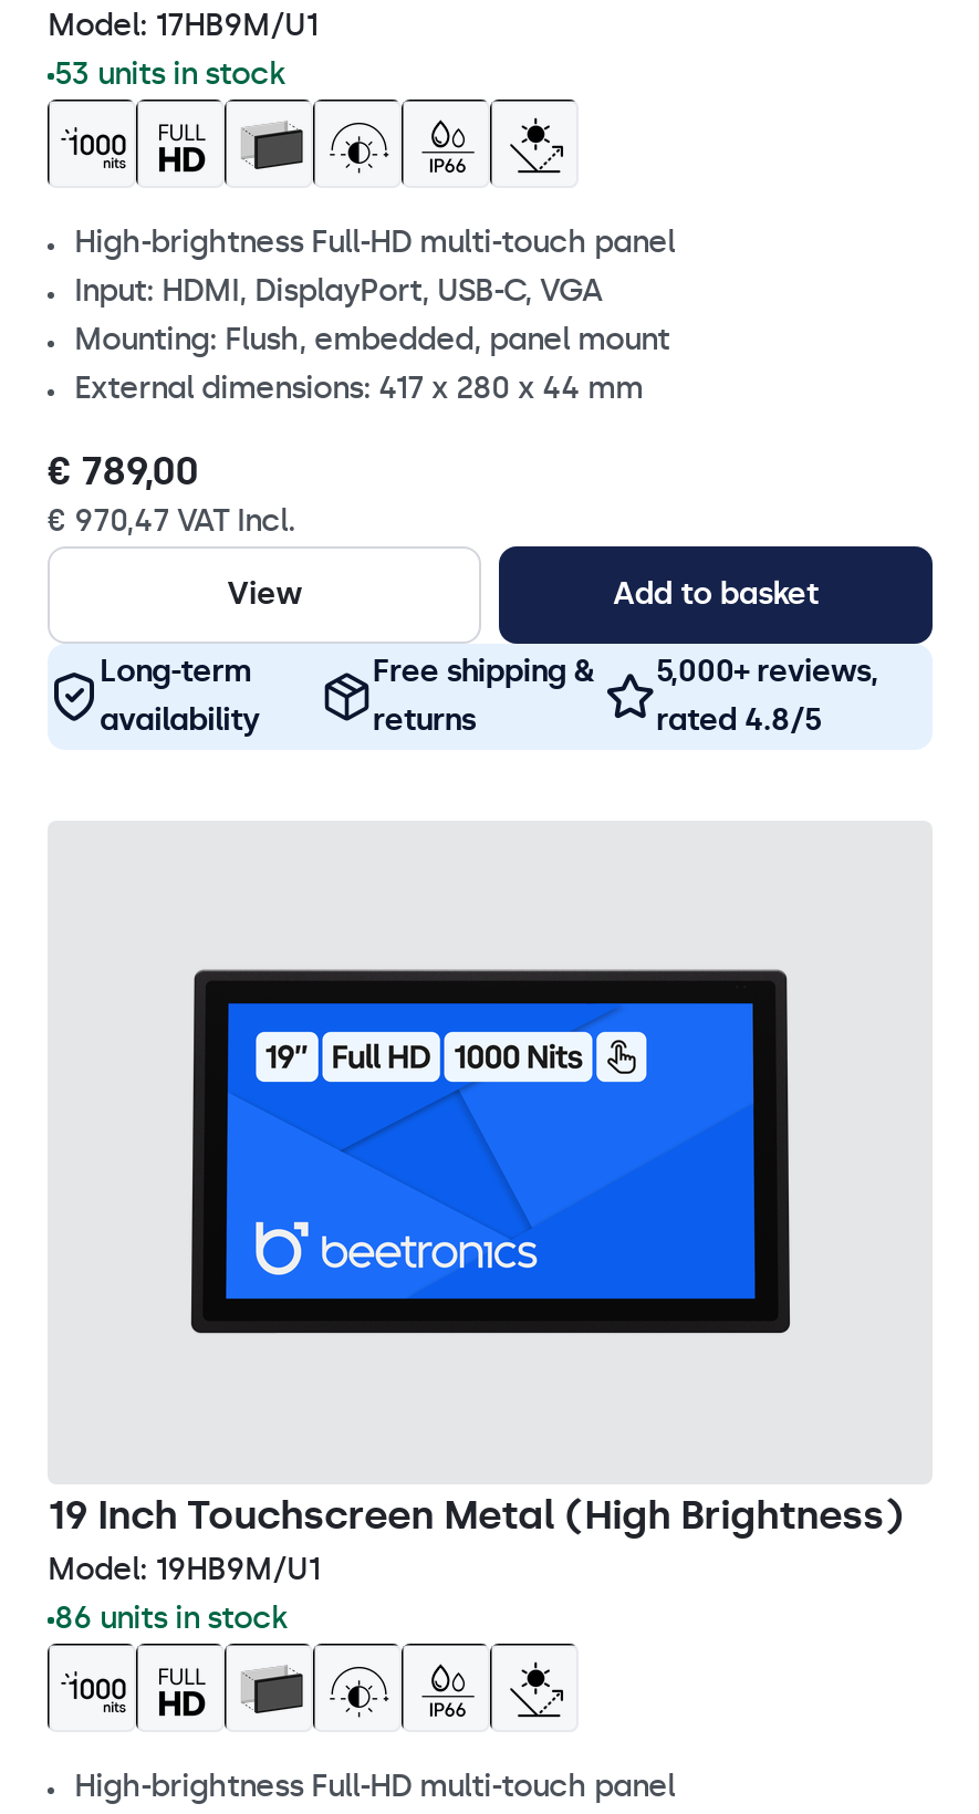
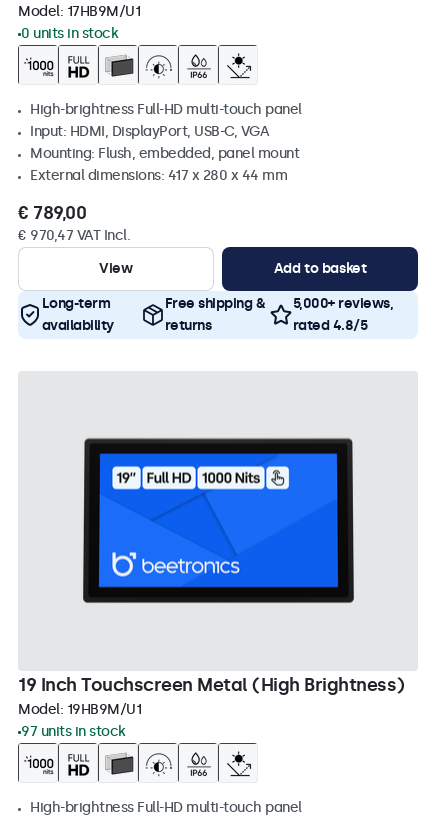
[54,55,285,93] 53 units in stock -> [21,25,118,42] 0 units in stock
[54,1599,288,1637] 86 units in stock -> [21,723,125,740] 97 units in stock

